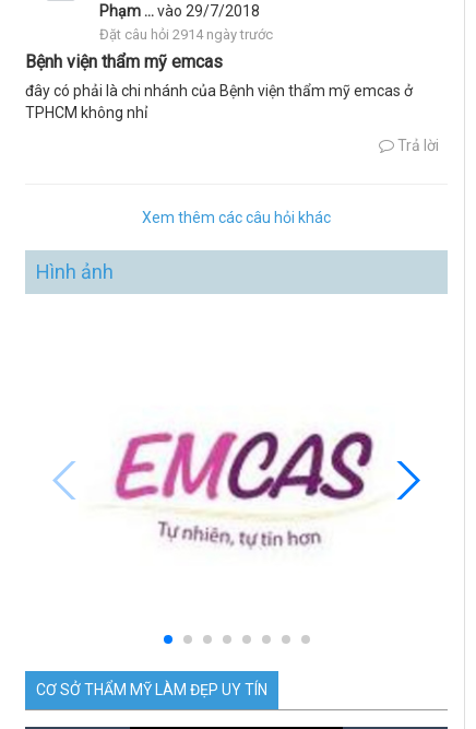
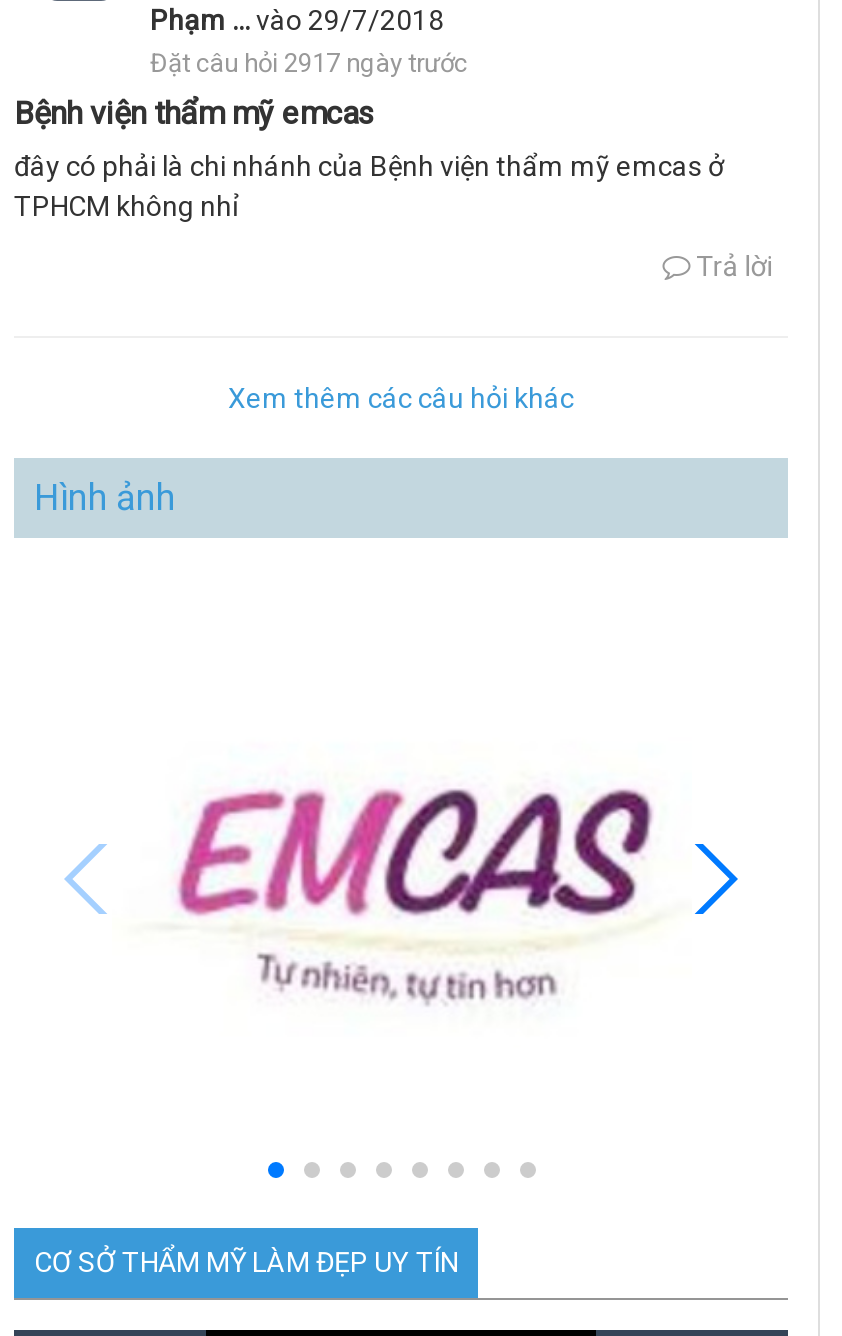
[99,27,273,43] Đặt câu hỏi 2914 ngày trước -> [150,49,468,79] Đặt câu hỏi 2917 ngày trước

